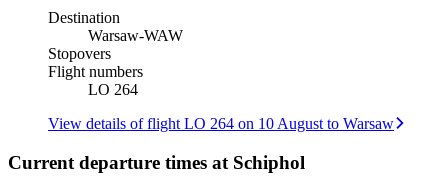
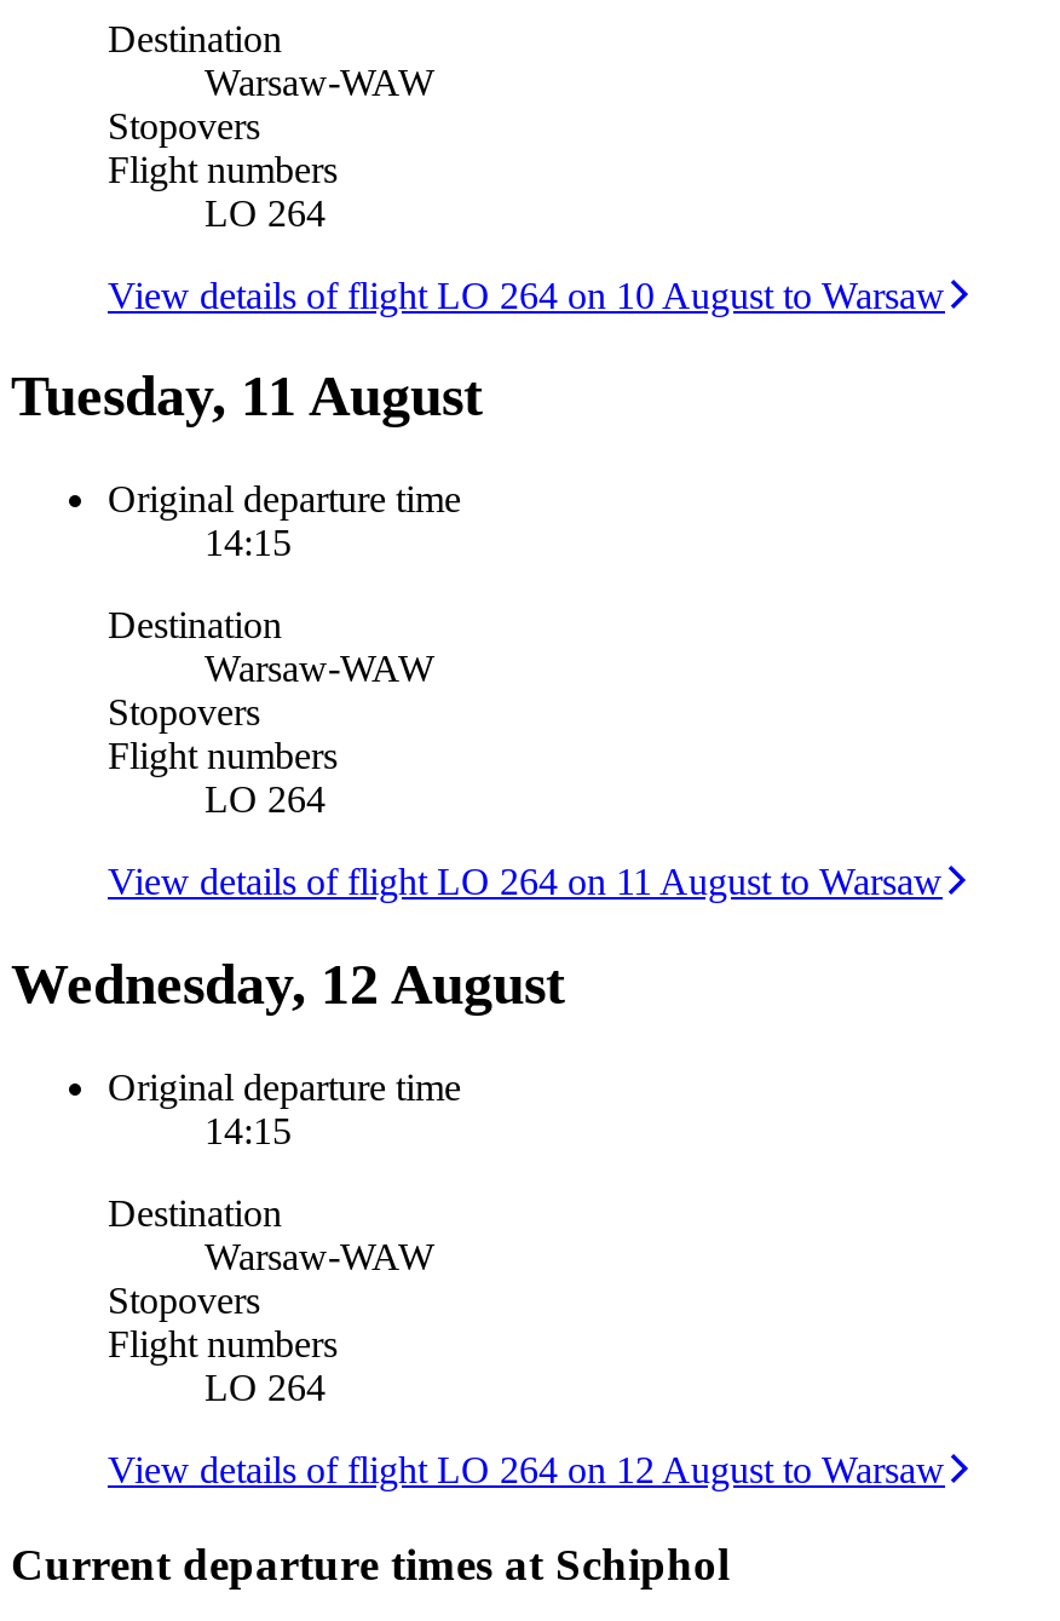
none -> [11,366,945,1491] Tuesday, 11 August | Original departure time | 14:15 | Destination | Warsaw-WAW | Stopovers | Flight numbers | LO 264 | View details of flight LO 264 on 11 August to Warsaw | Wednesday, 12 August | Original departure time | 14:15 | Destination | Warsaw-WAW | Stopovers | Flight numbers | LO 264 | View details of flight LO 264 on 12 August to Warsaw

